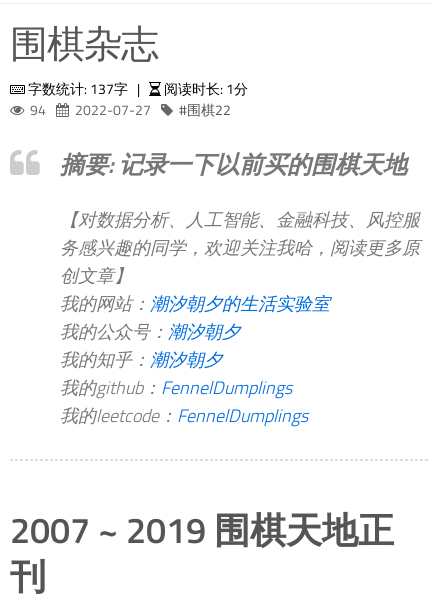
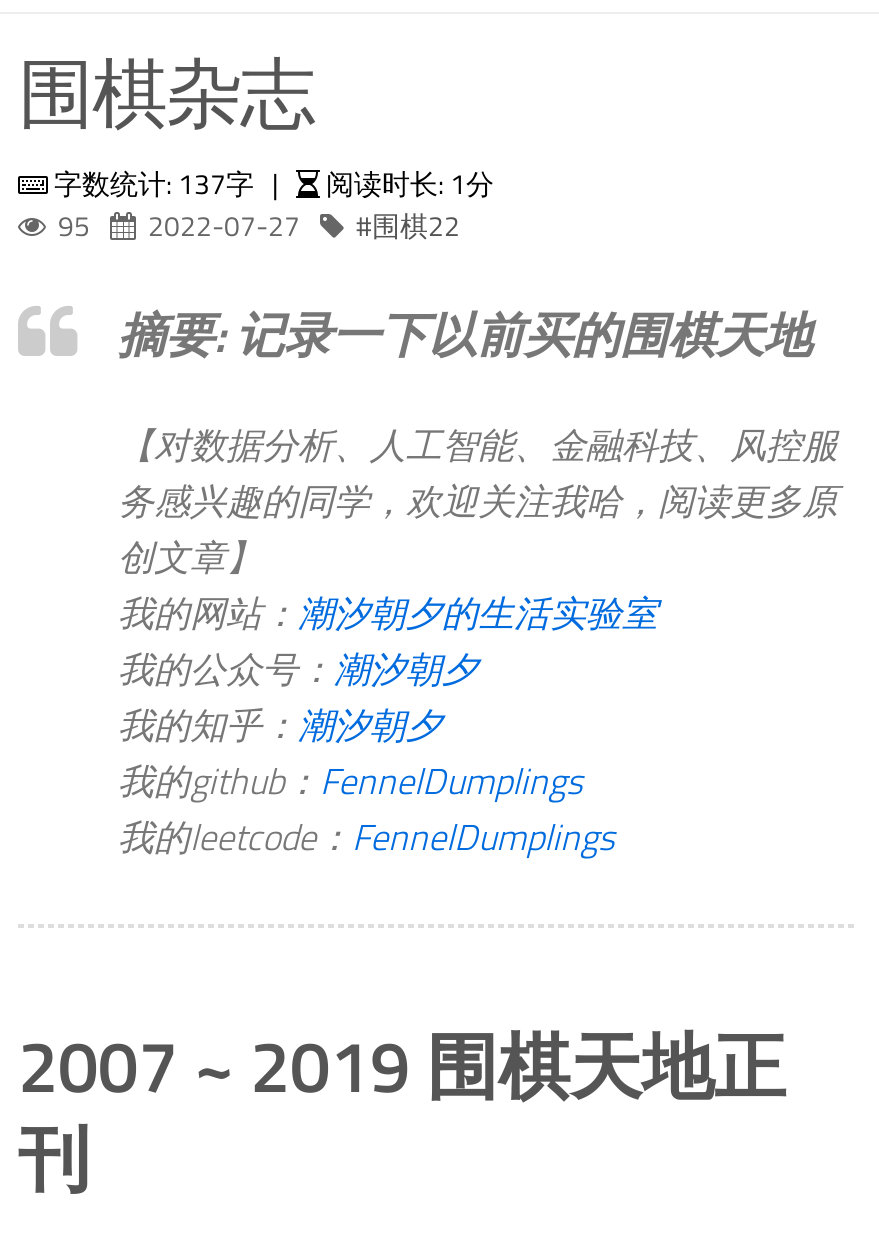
[30,99,231,120] 94 2022-07-27 围棋22 -> [58,204,460,246] 95 2022-07-27 围棋22

